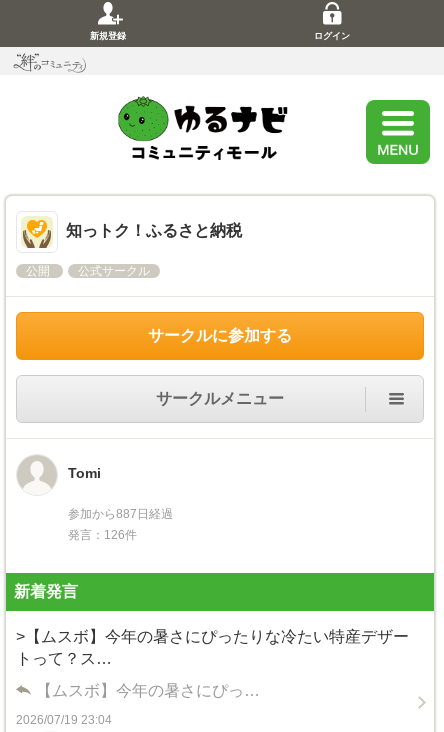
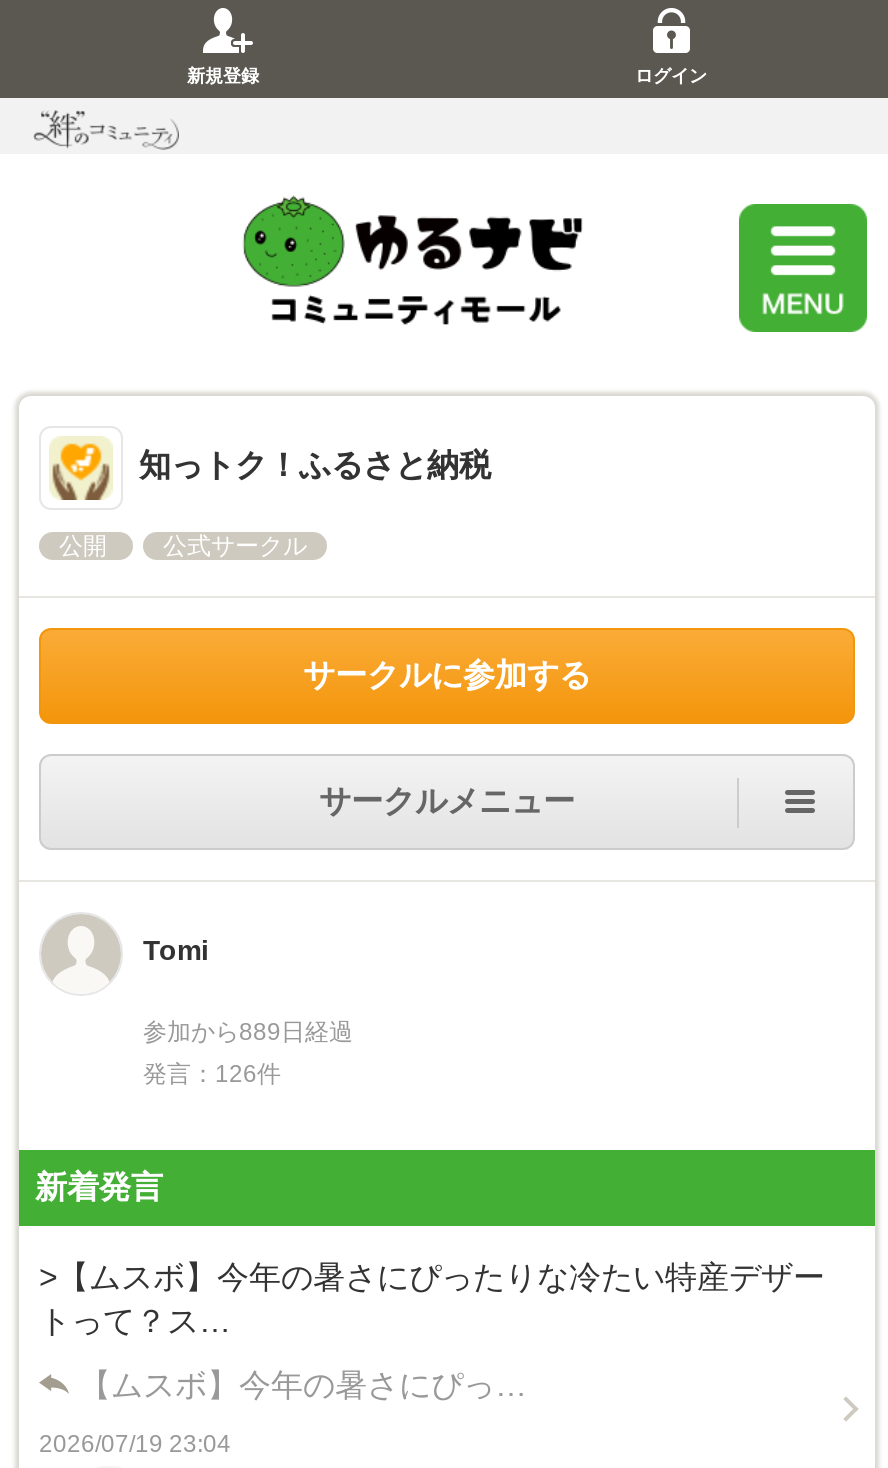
[68,507,173,521] 参加から887日経過 -> [143,1019,353,1047] 参加から889日経過

